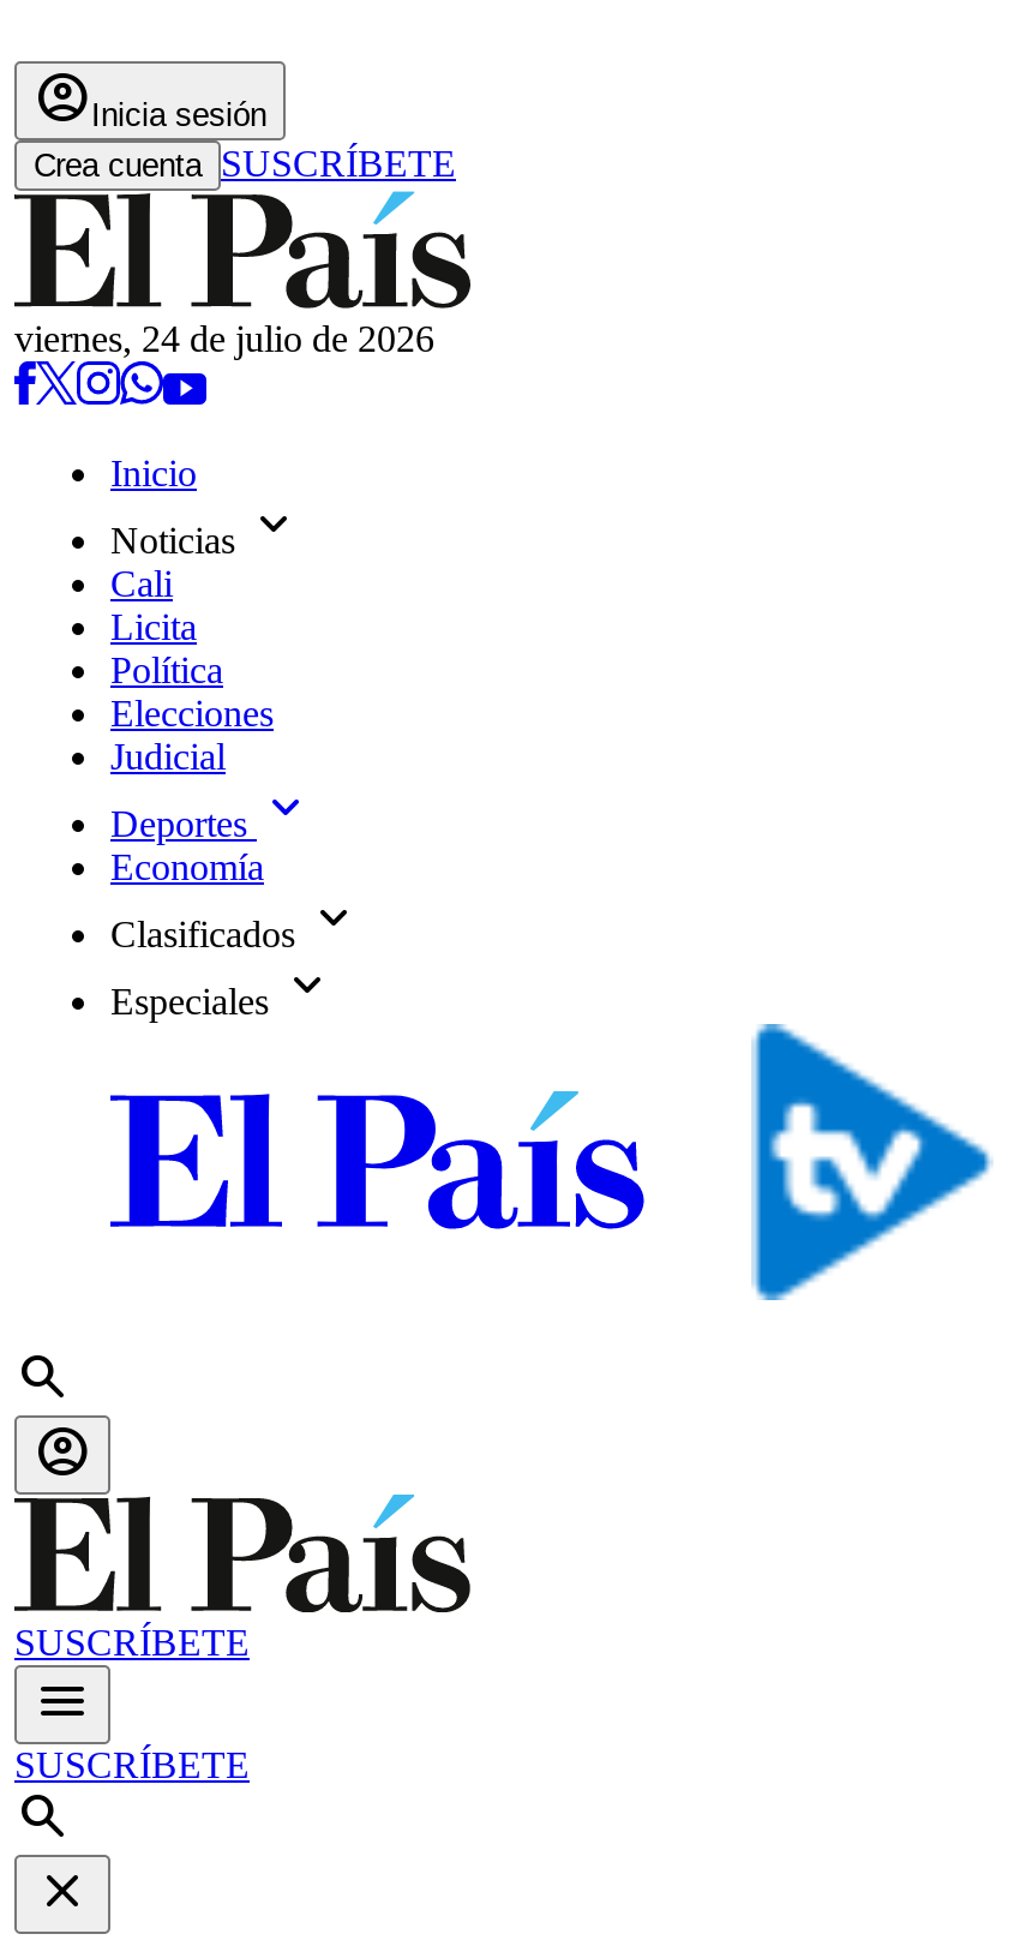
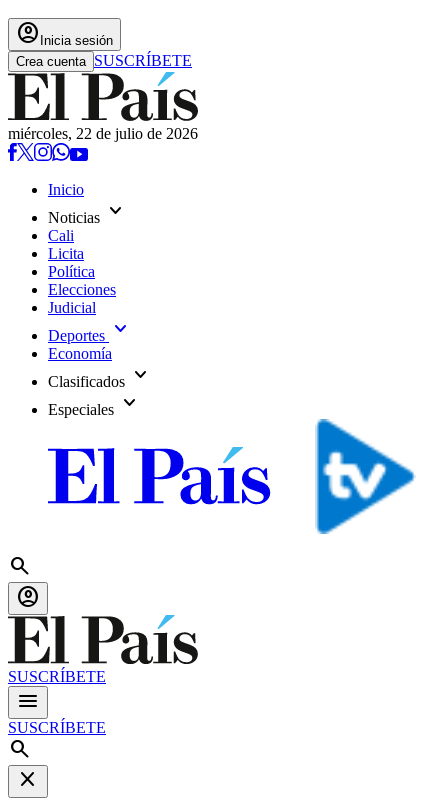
[14,318,434,359] viernes, 24 de julio de 2026 -> [8,125,198,142] miércoles, 22 de julio de 2026

